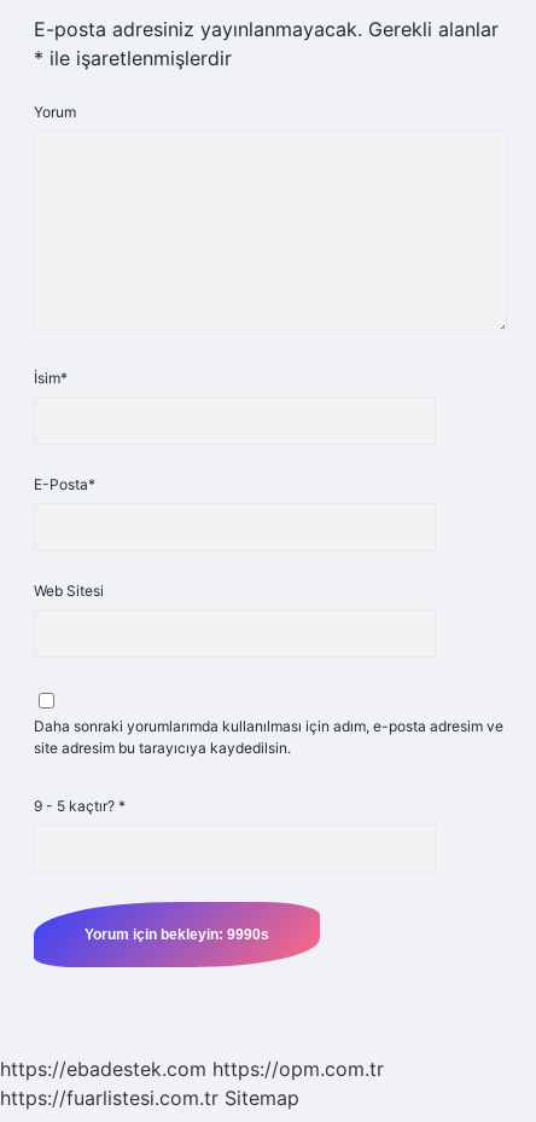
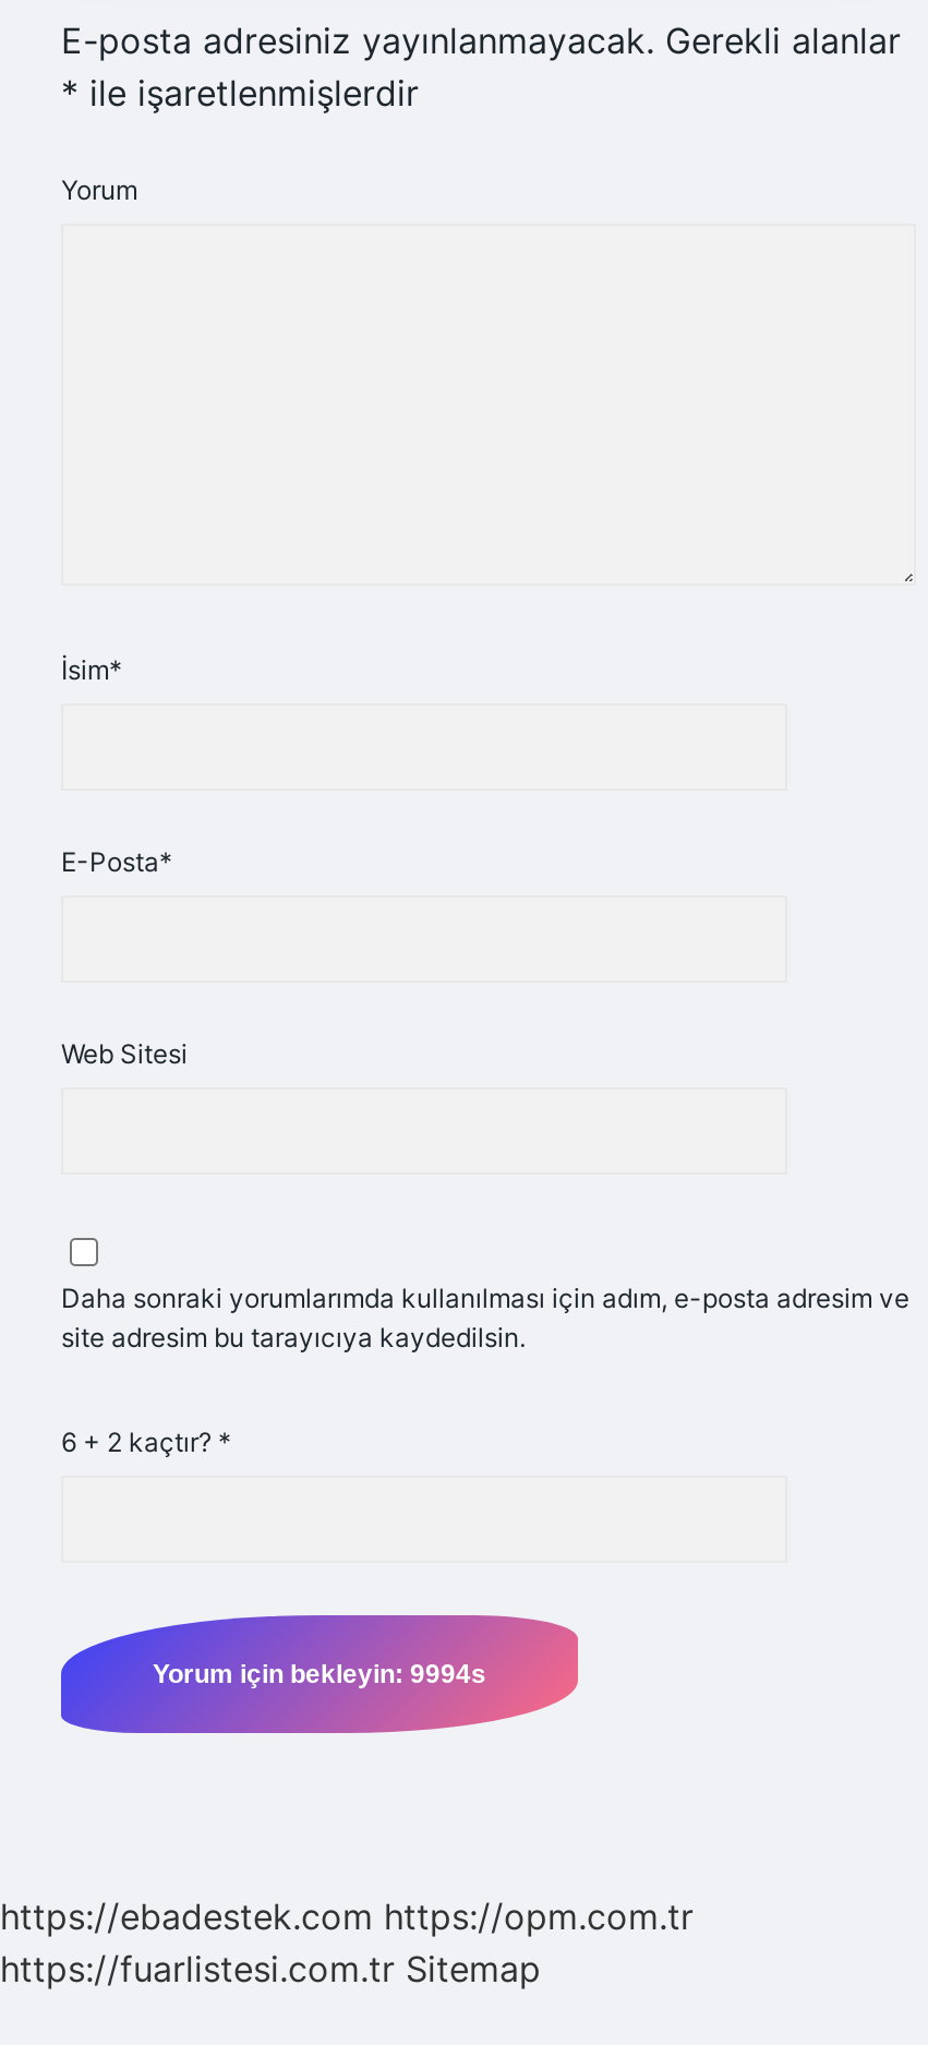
[34,797,126,815] 9 - 5 kaçtır? * -> [61,1426,231,1458] 6 + 2 kaçtır? *

